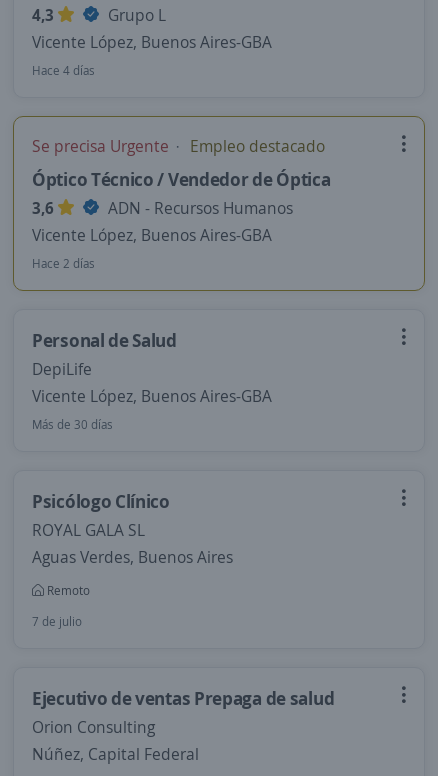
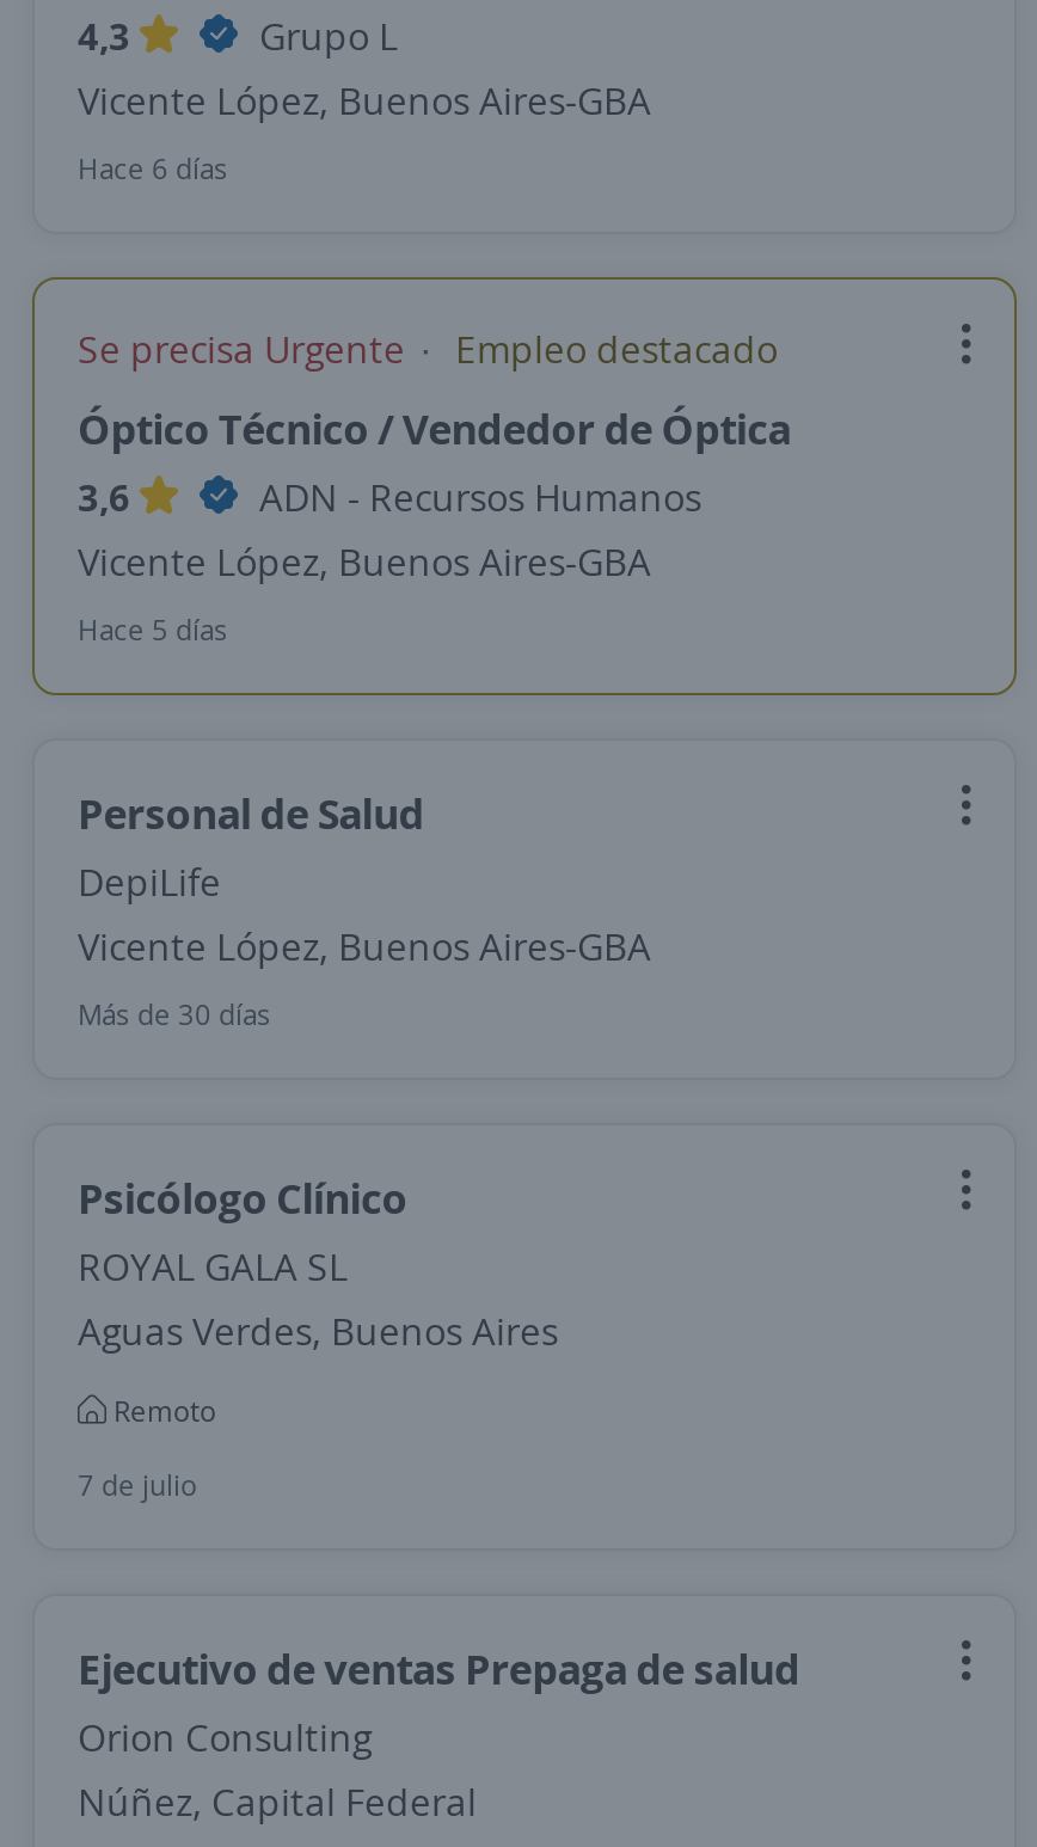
[32,62,95,79] Hace 4 días -> [78,148,228,189] Hace 6 días
[32,255,95,272] Hace 2 días -> [78,609,228,650] Hace 5 días

